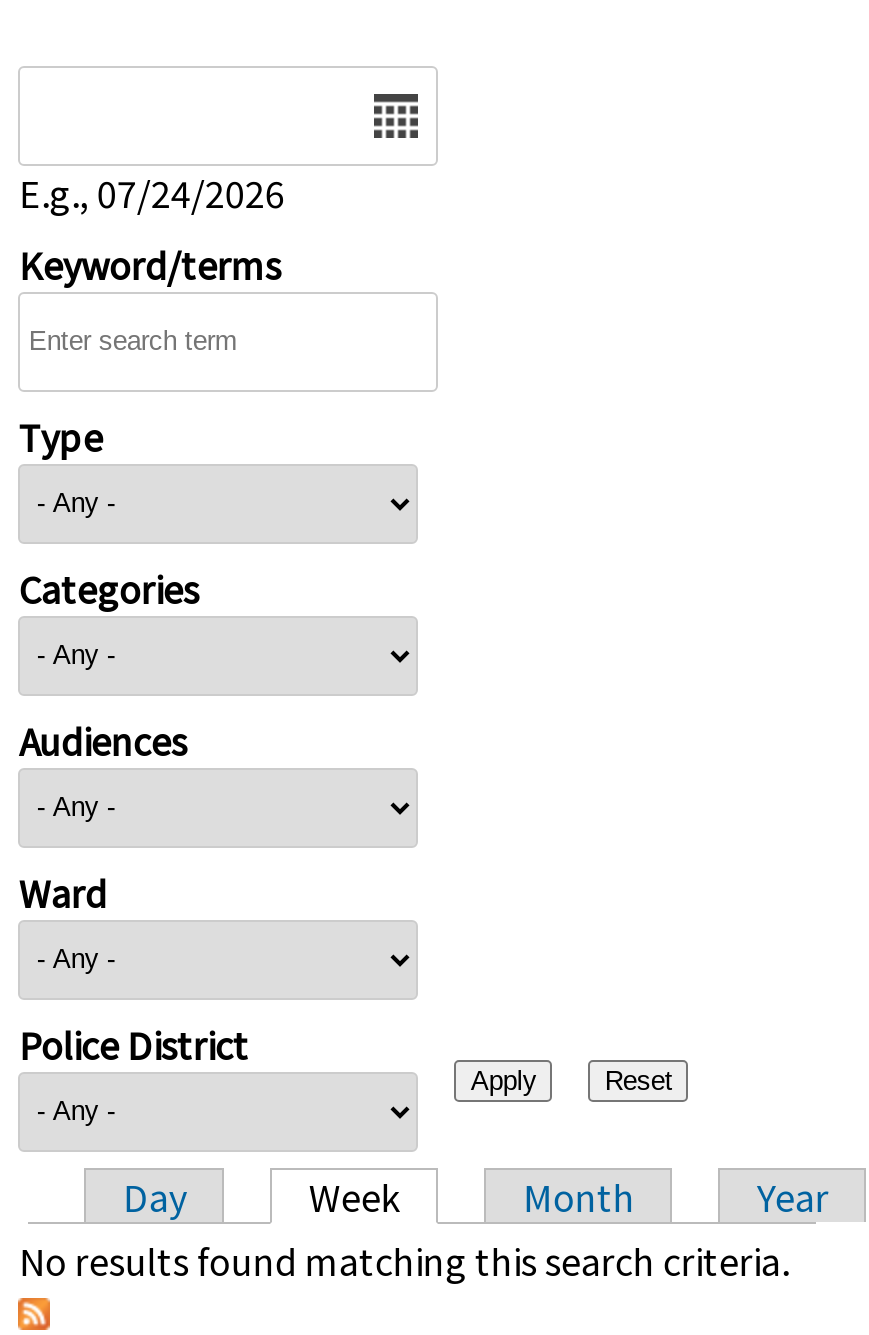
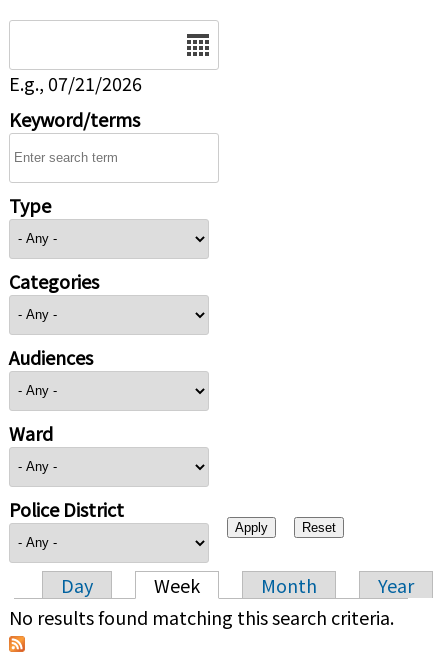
[19,165,285,217] E.g., 07/24/2026 -> [9,69,142,95] E.g., 07/21/2026

